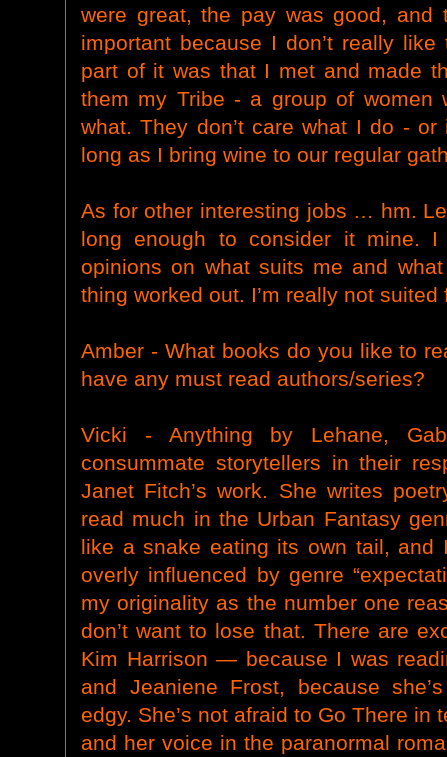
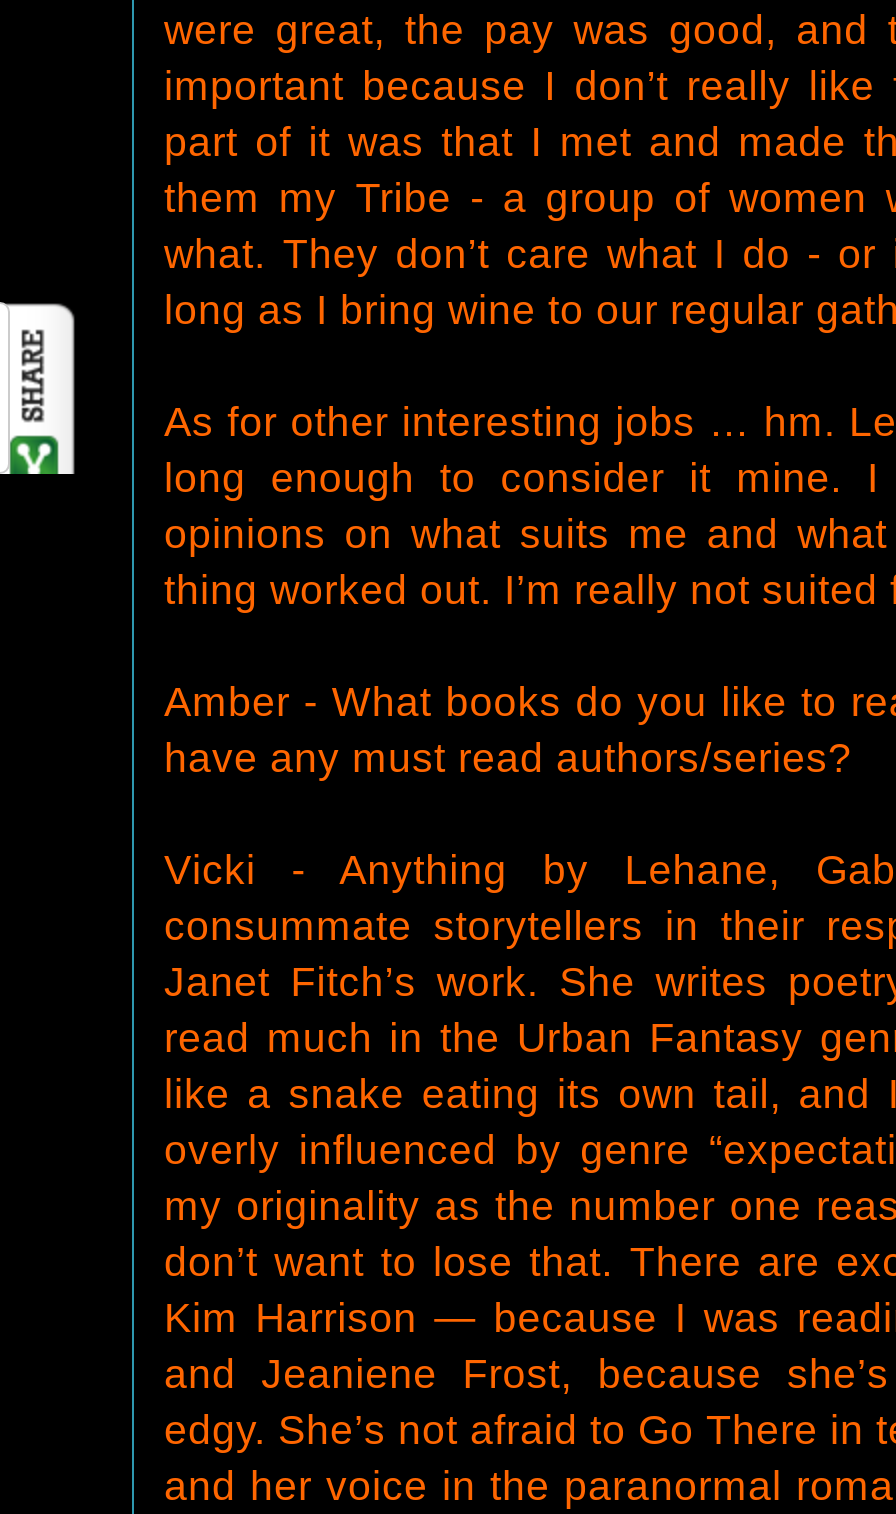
none -> [6,300,76,476] [image]

